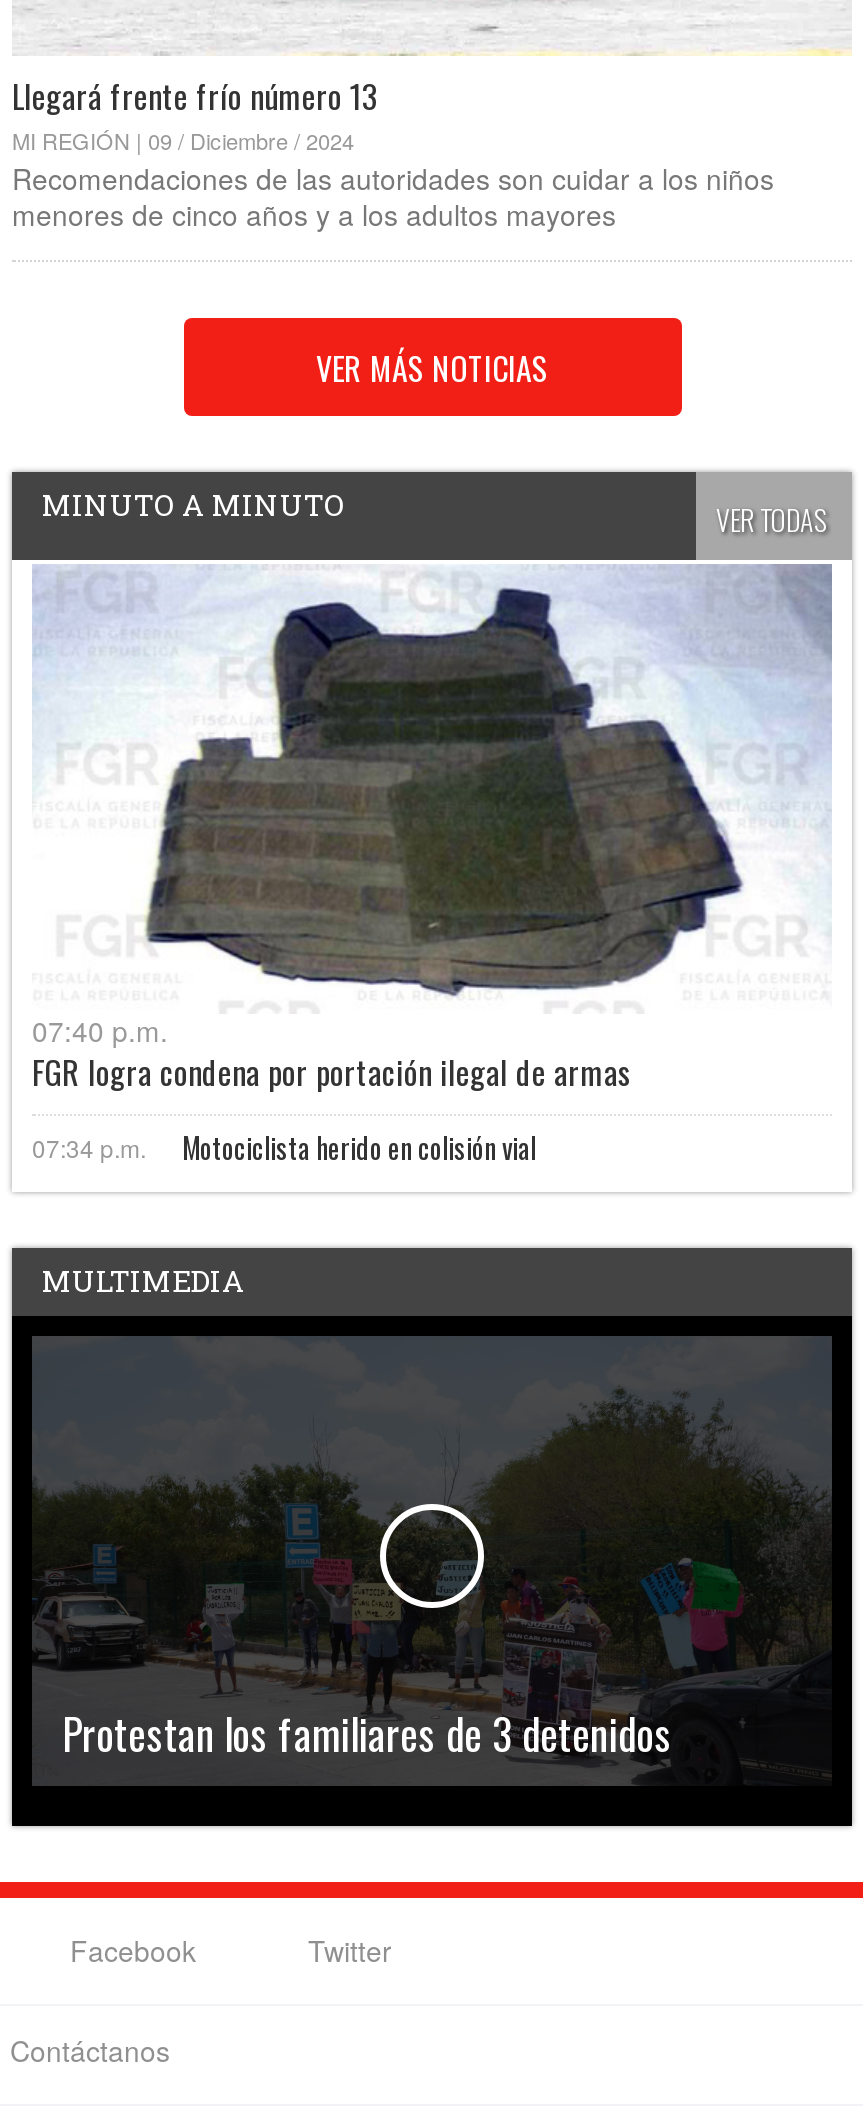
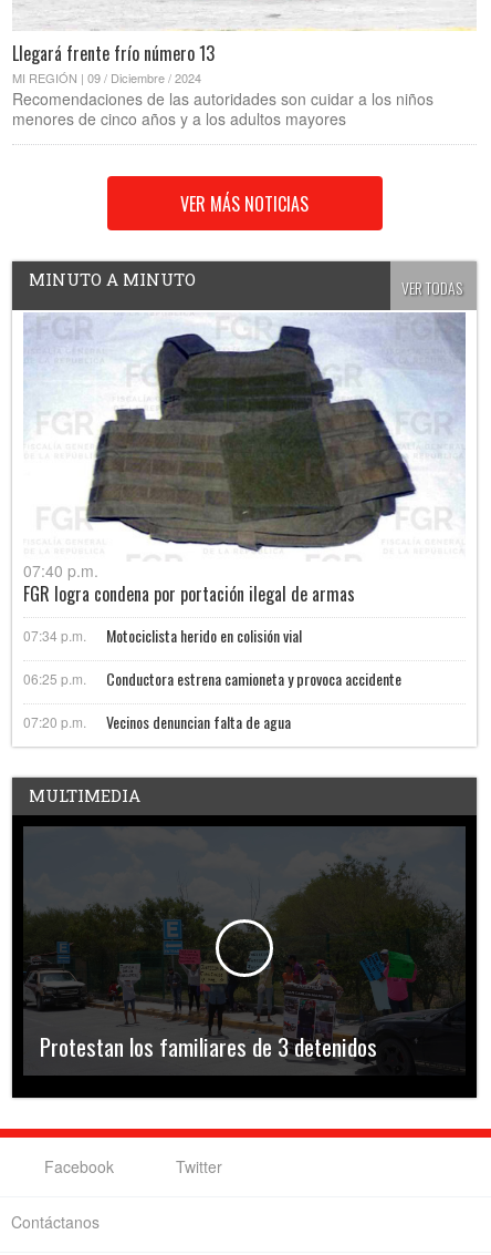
none -> [23,667,401,733] 06:25 p.m. | Conductora estrena camioneta y provoca accidente | 07:20 p.m. | Vecinos denuncian falta de agua

